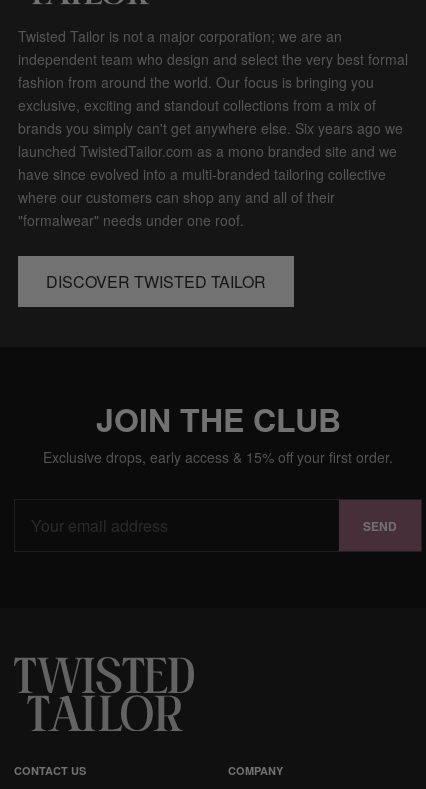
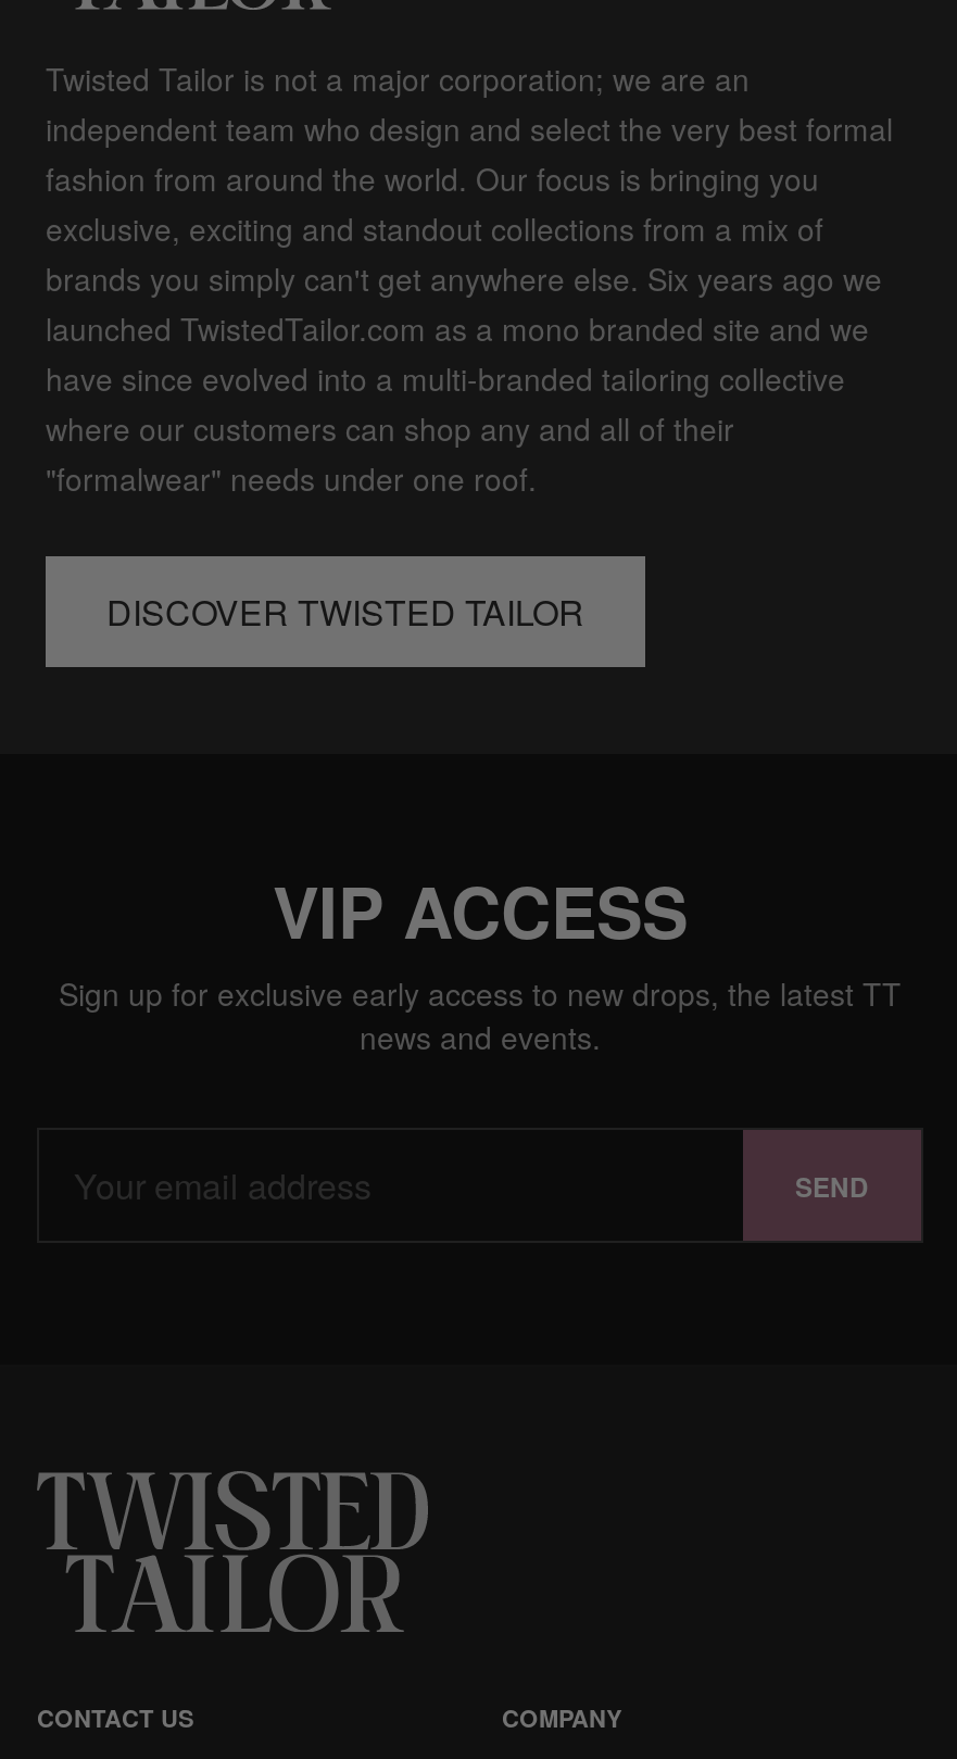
[43,396,393,467] JOIN THE CLUB | Exclusive drops, early access & 15% off your first order. -> [59,861,902,1059] VIP ACCESS | Sign up for exclusive early access to new drops, the latest TT | news and events.

